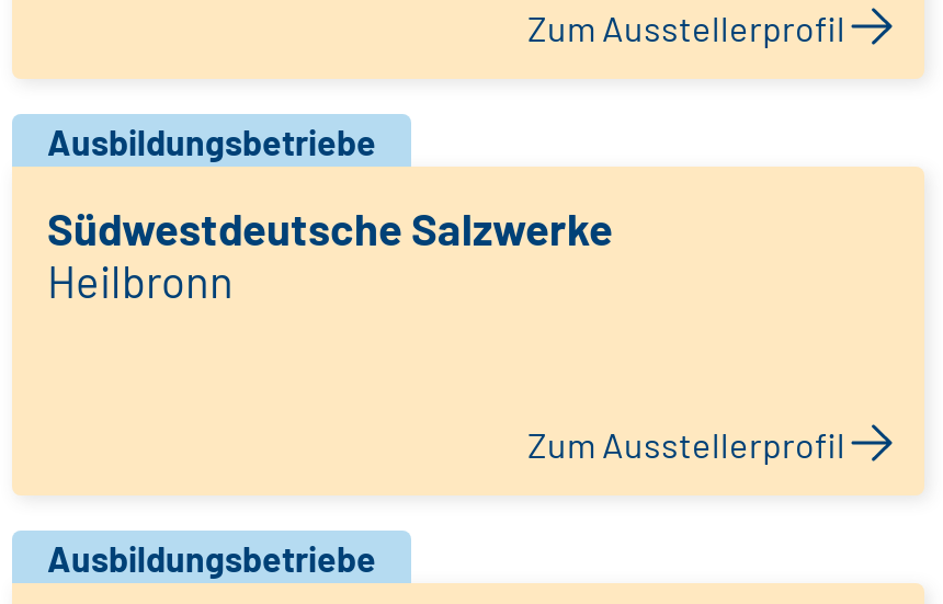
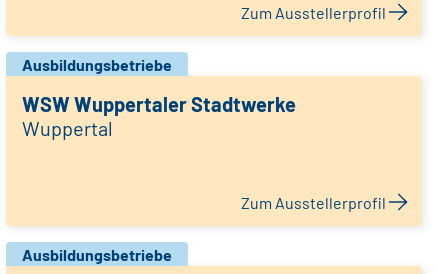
[47,202,613,307] Südwestdeutsche Salzwerke | Heilbronn -> [22,92,296,140] WSW Wuppertaler Stadtwerke | Wuppertal

